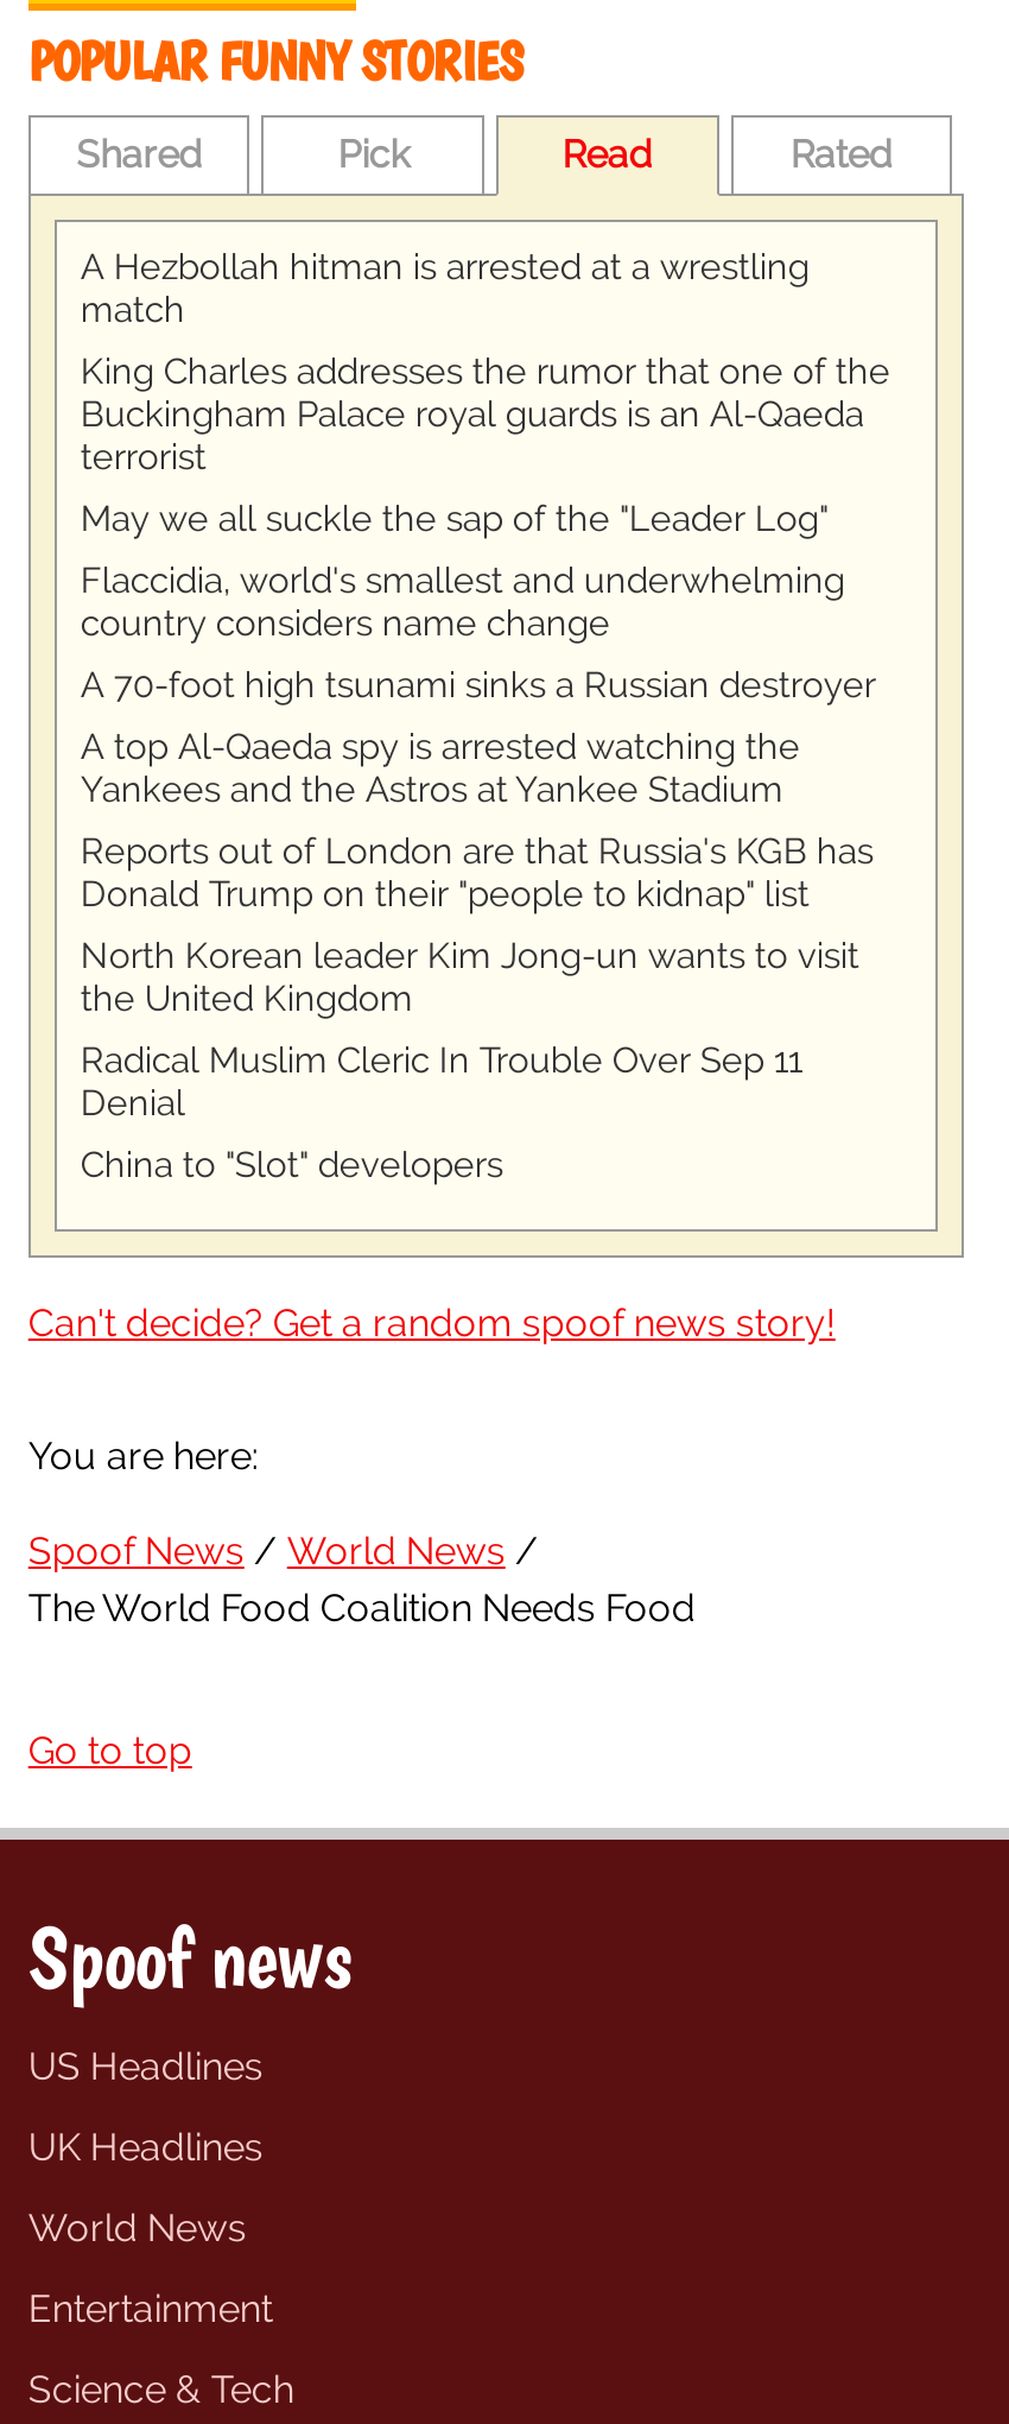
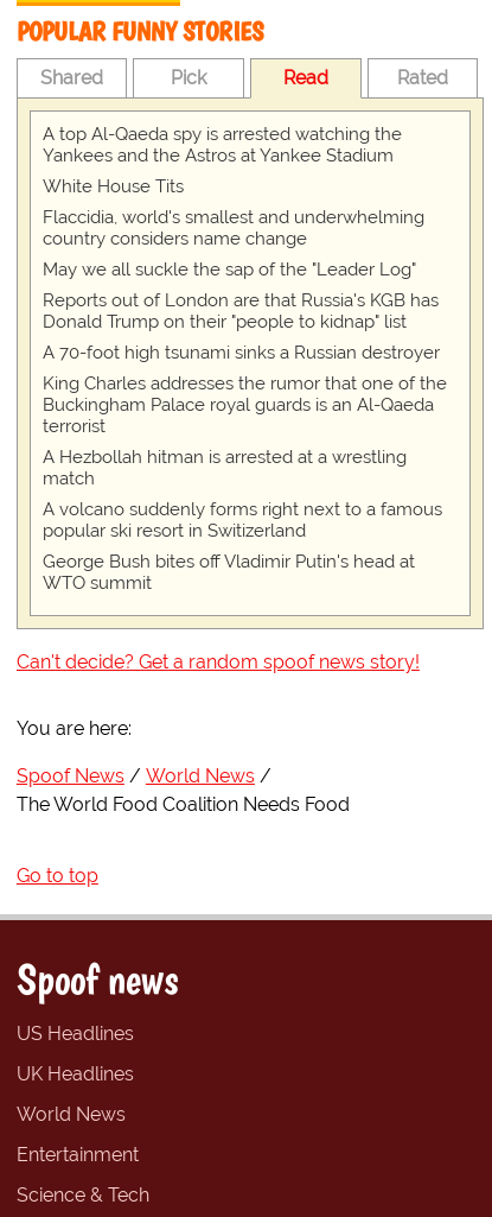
none -> [43,176,184,197] White House Tits
moved [80,245,809,331] -> [43,447,407,489]: A Hezbollah hitman is arrested at a wrestling | match
moved [80,350,890,478] -> [43,373,447,437]: King Charles addresses the rumor that one of the | Buckingham Palace royal guards is an Al-Qaeda | terrorist
moved [80,497,876,915] -> [43,207,440,364]: Flaccidia, world's smallest and underwhelming | country considers name change | May we all suckle the sap of the "Leader Log" | Reports out of London are that Russia's KGB has | Donald Trump on their "people to kidnap" list | A 70-foot high tsunami sinks a Russian destroyer
moved [80,725,800,810] -> [43,124,402,166]: A top Al-Qaeda spy is arrested watching the | Yankees and the Astros at Yankee Stadium
[80,934,859,1186] North Korean leader Kim Jong-un wants to visit | the United Kingdom | Radical Muslim Cleric In Trouble Over Sep 11 | Denial | China to "Slot" developers -> [43,499,442,594] A volcano suddenly forms right next to a famous | popular ski resort in Switizerland | George Bush bites off Vladimir Putin's head at | WTO summit

